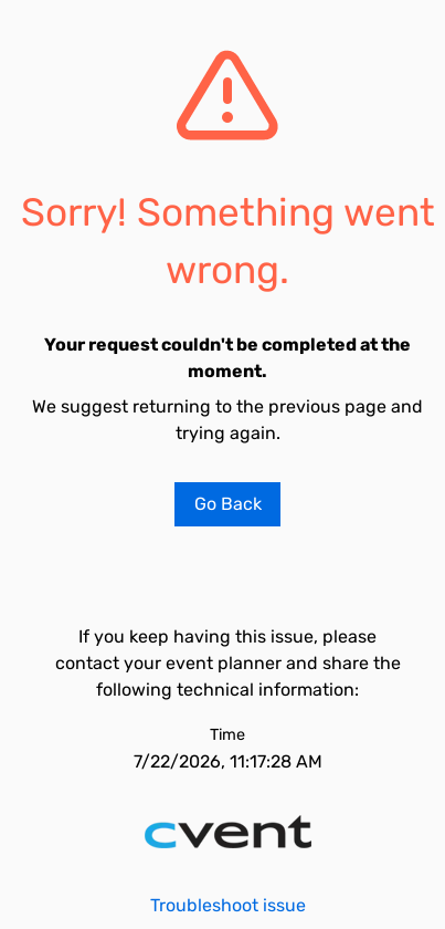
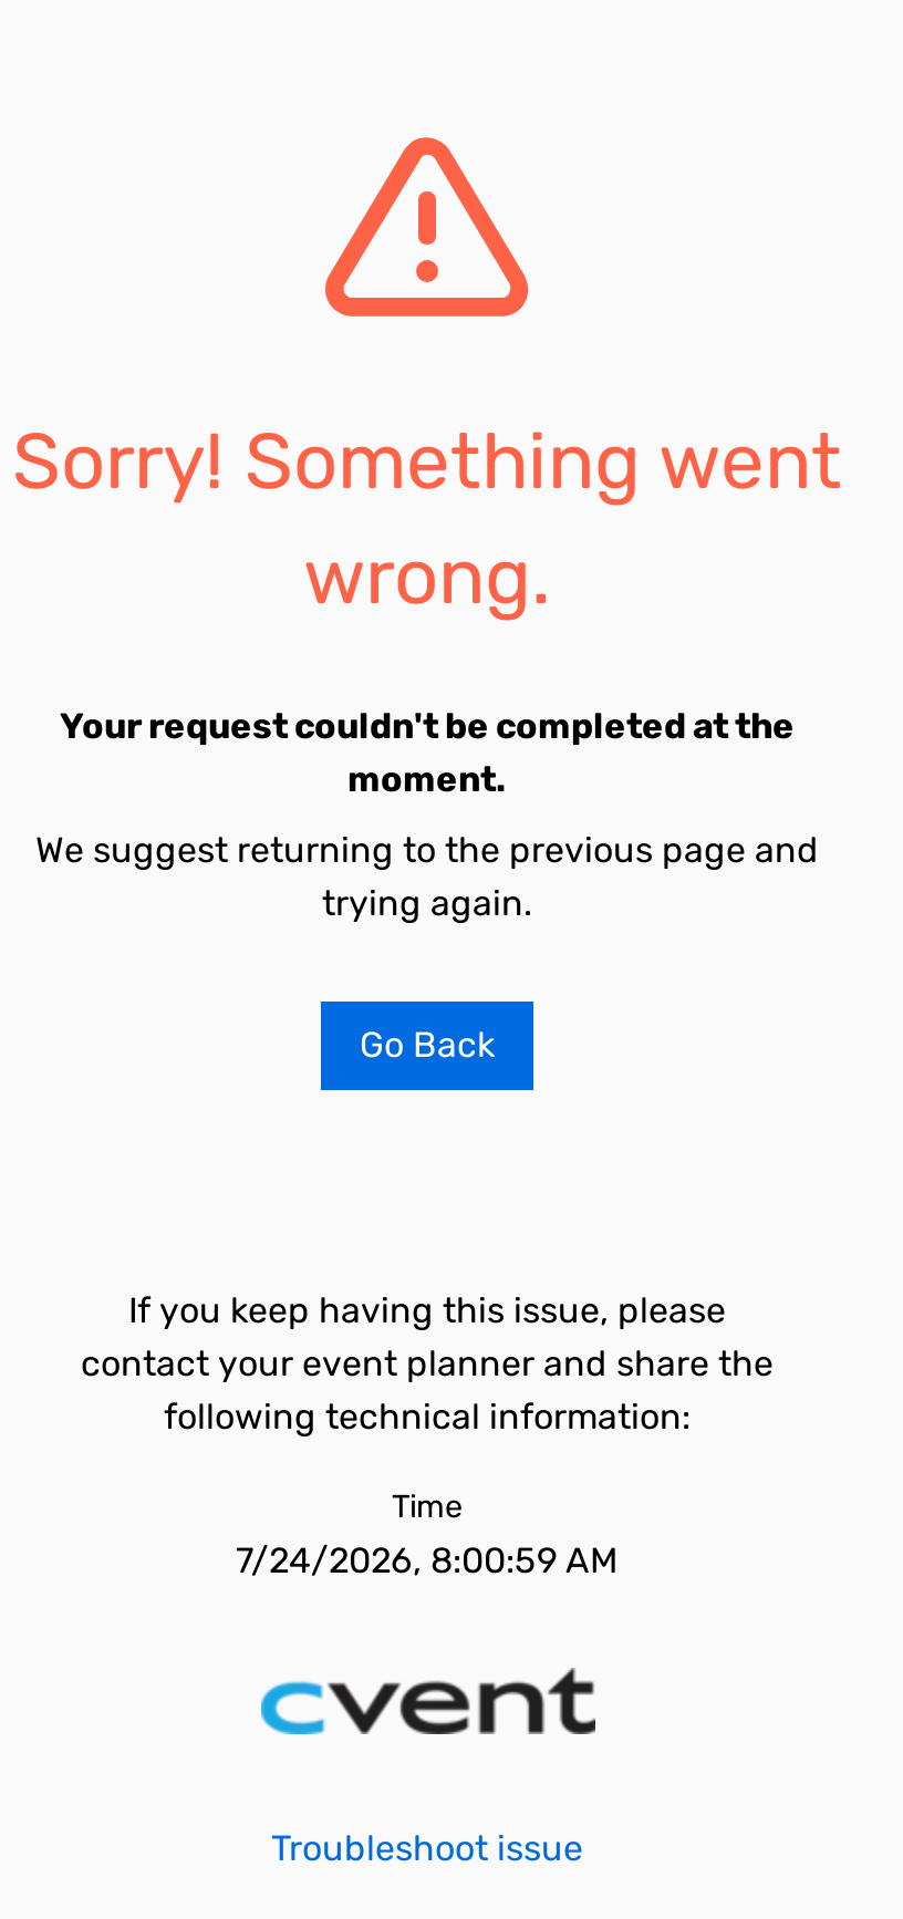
[133,751,322,772] 7/22/2026, 11:17:28 AM -> [236,1539,619,1581] 7/24/2026, 8:00:59 AM

